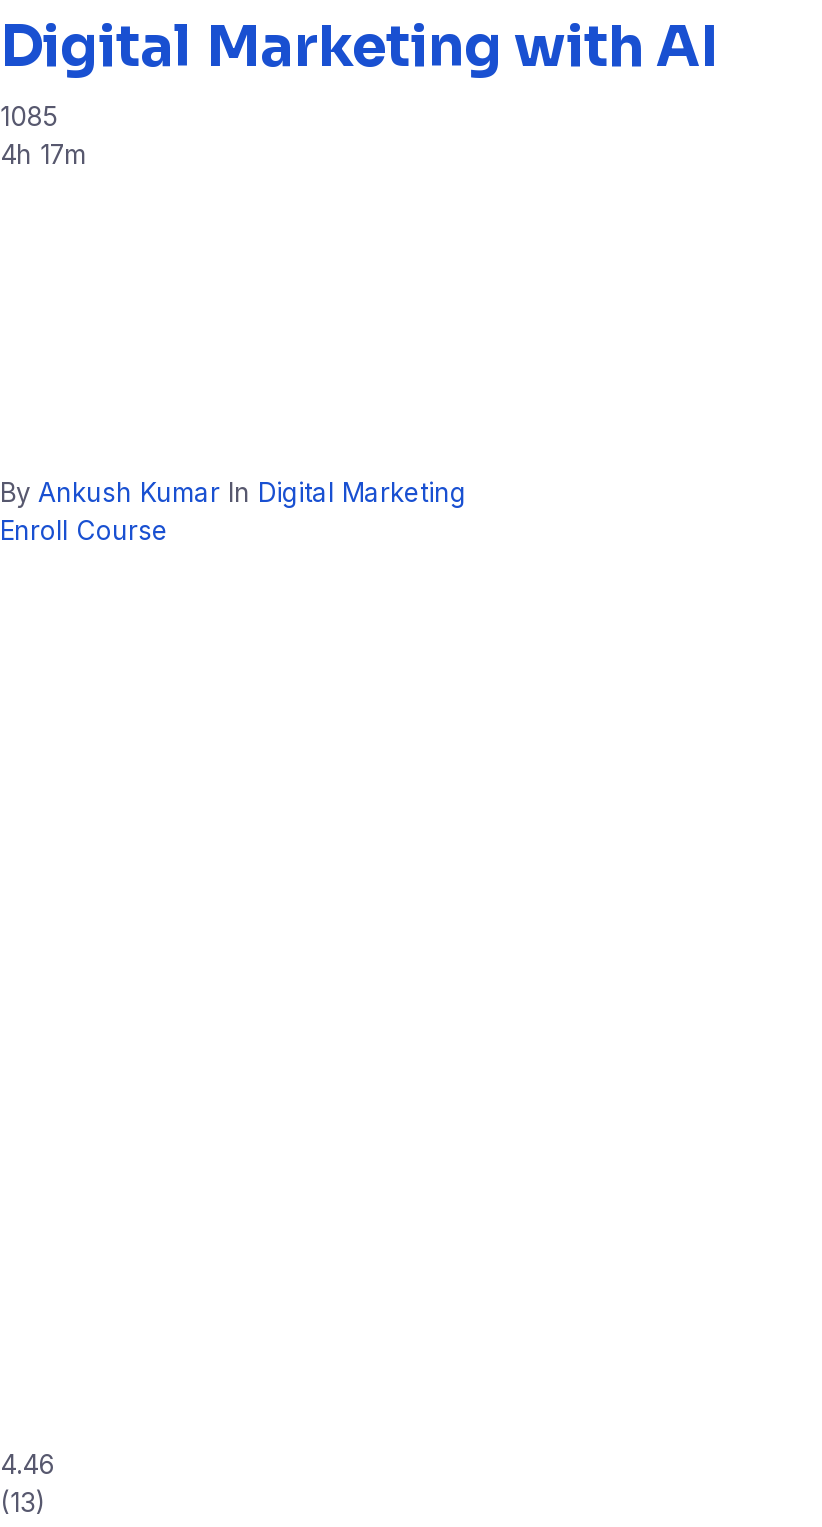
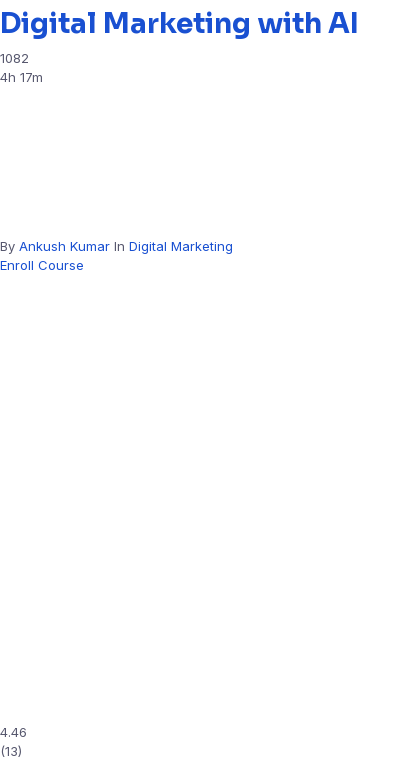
[0,100,58,132] 1085 -> [0,50,29,66] 1082

